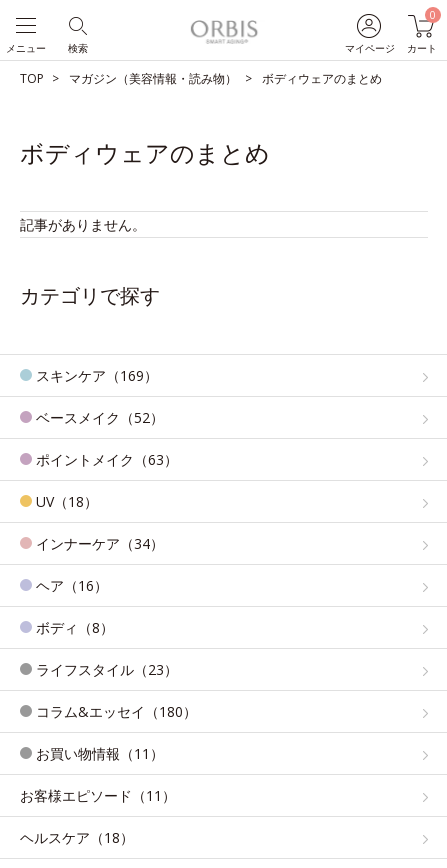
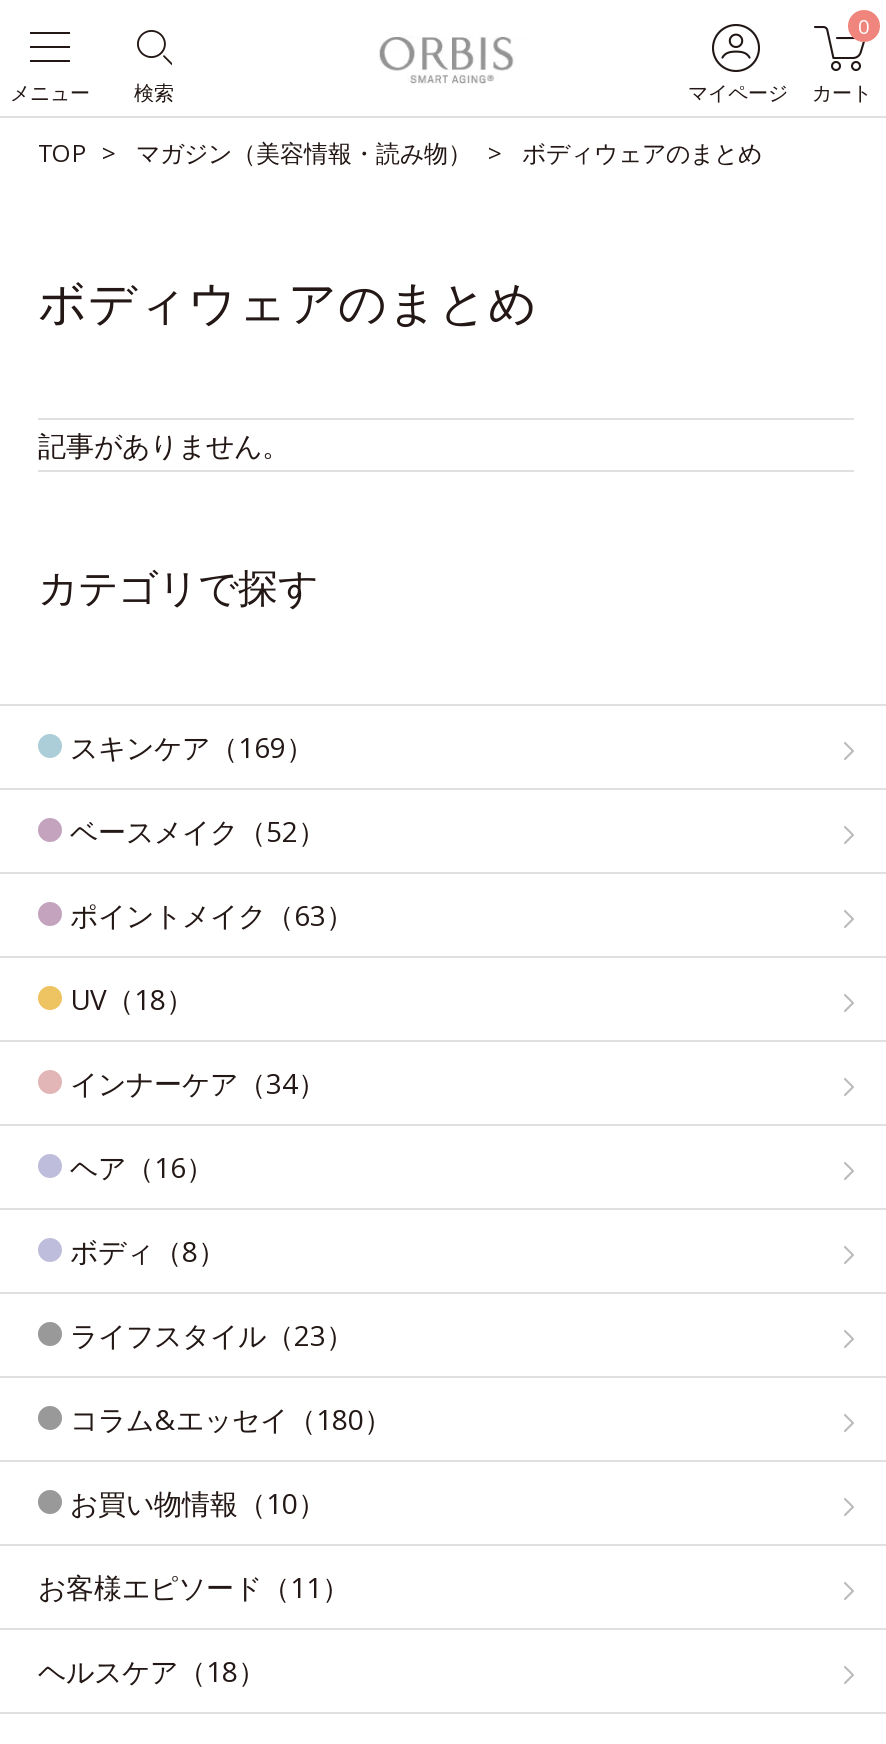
[36,744,164,763] お買い物情報（11） -> [70,1484,326,1522] お買い物情報（10）

